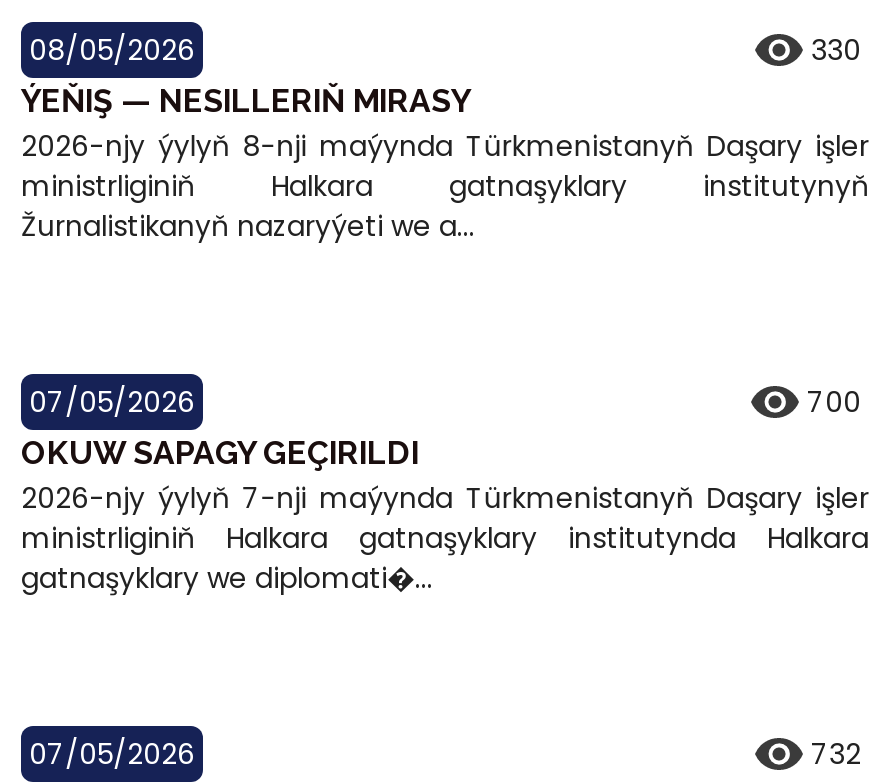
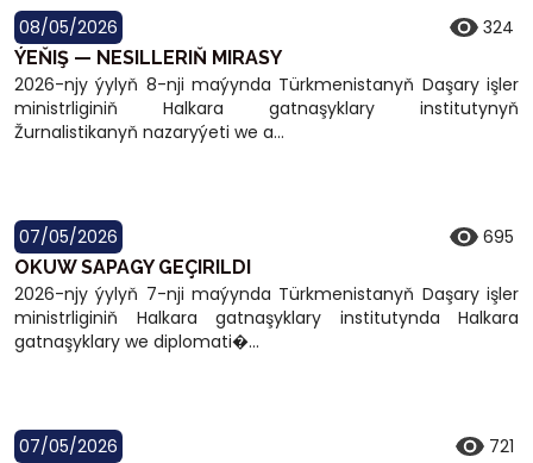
[811,30,861,70] 330 -> [483,15,514,39] 324
[807,382,861,422] 700 -> [483,225,514,249] 695
[811,734,861,774] 732 -> [489,434,514,458] 721

